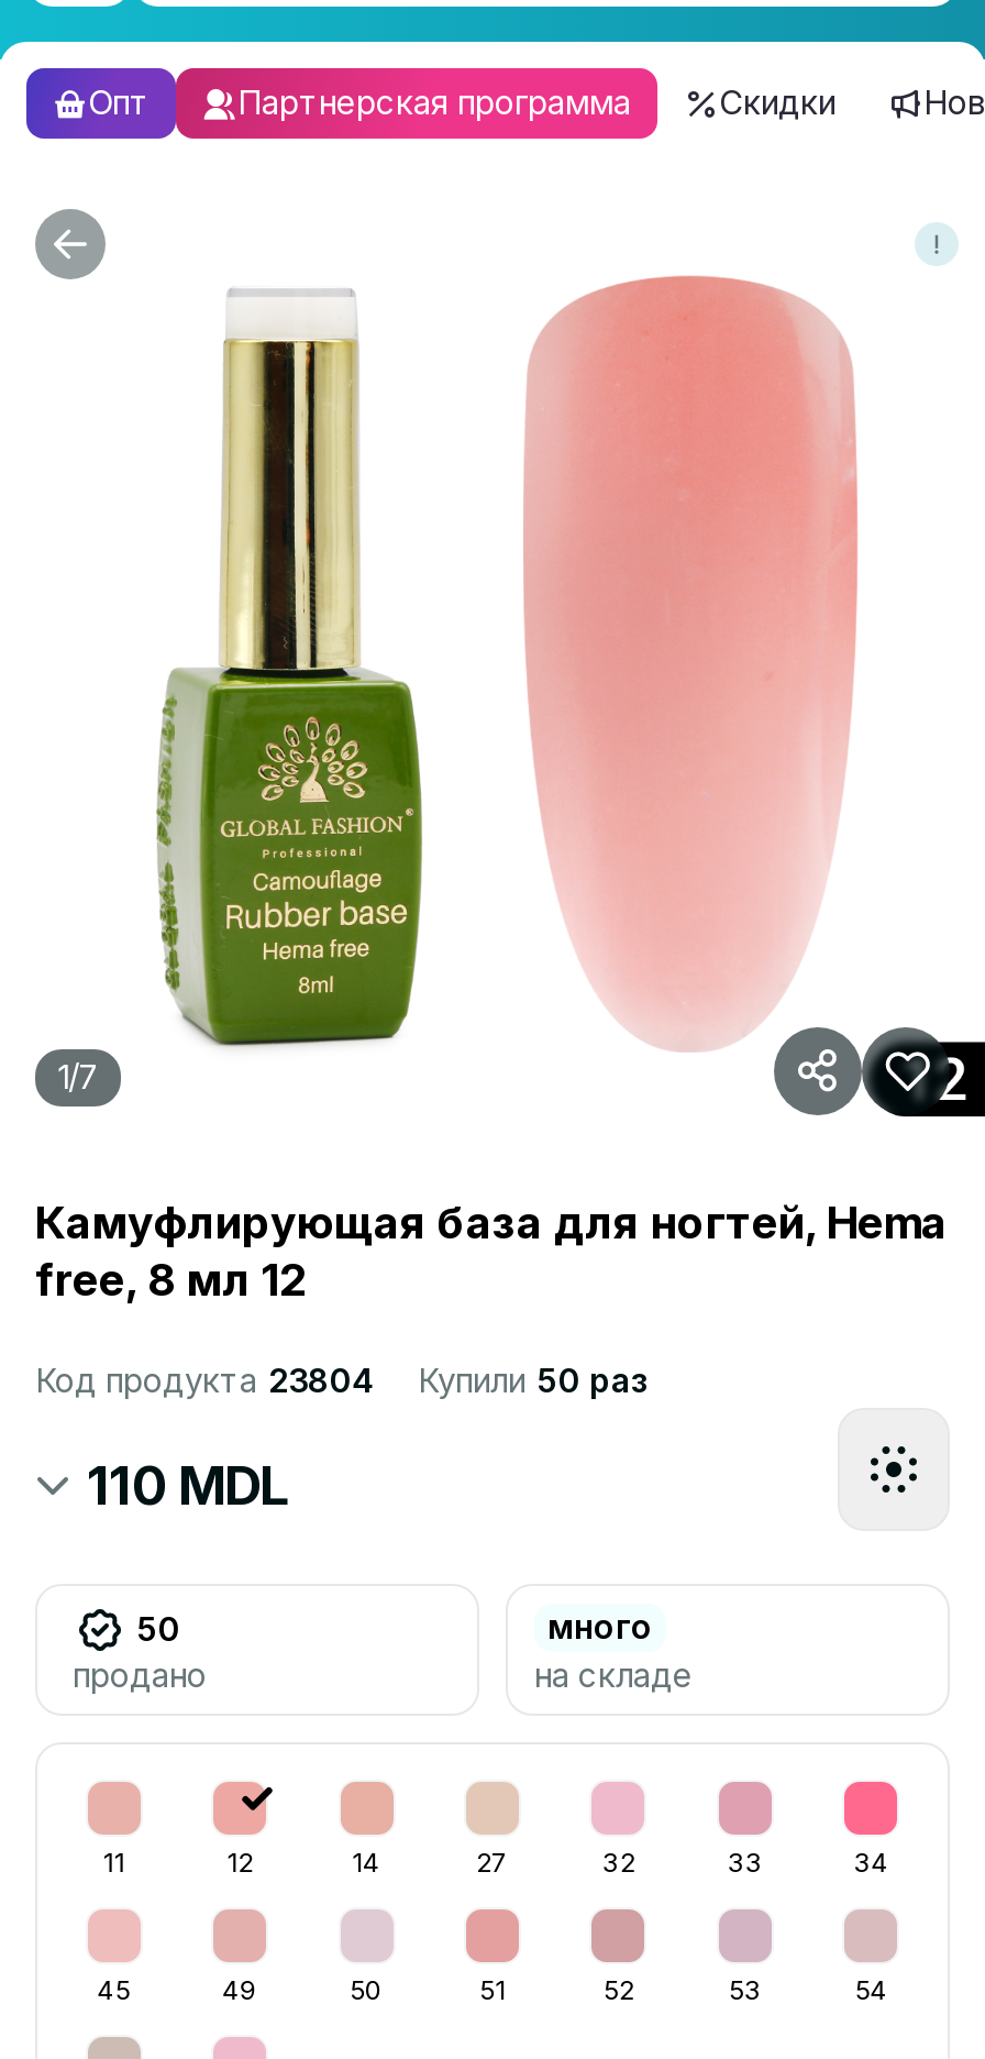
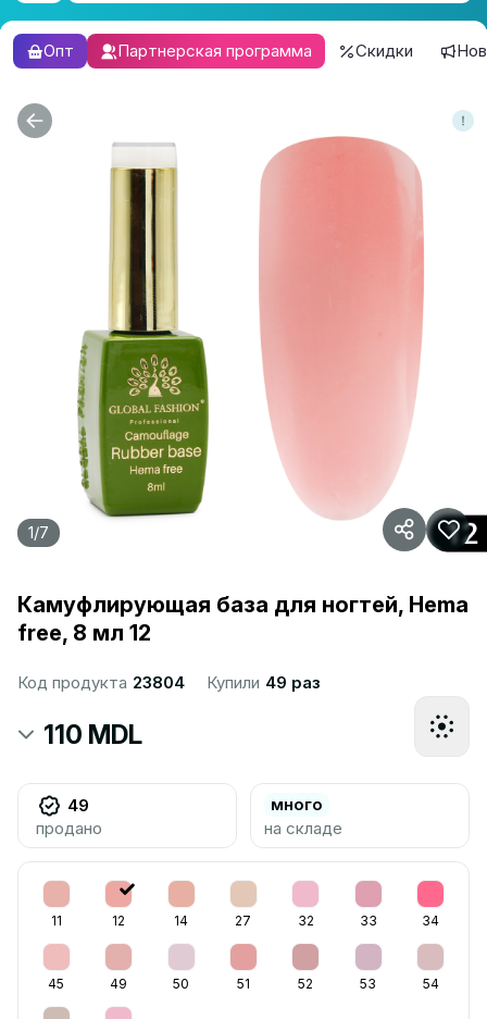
[35,1359,649,1401] Код продукта 23804 Купили 50 раз -> [17,672,321,693] Код продукта 23804 Купили 49 раз
[136,1608,180,1650] 50 -> [67,795,89,816] 49

